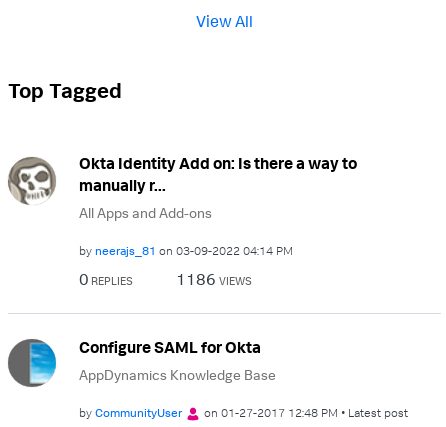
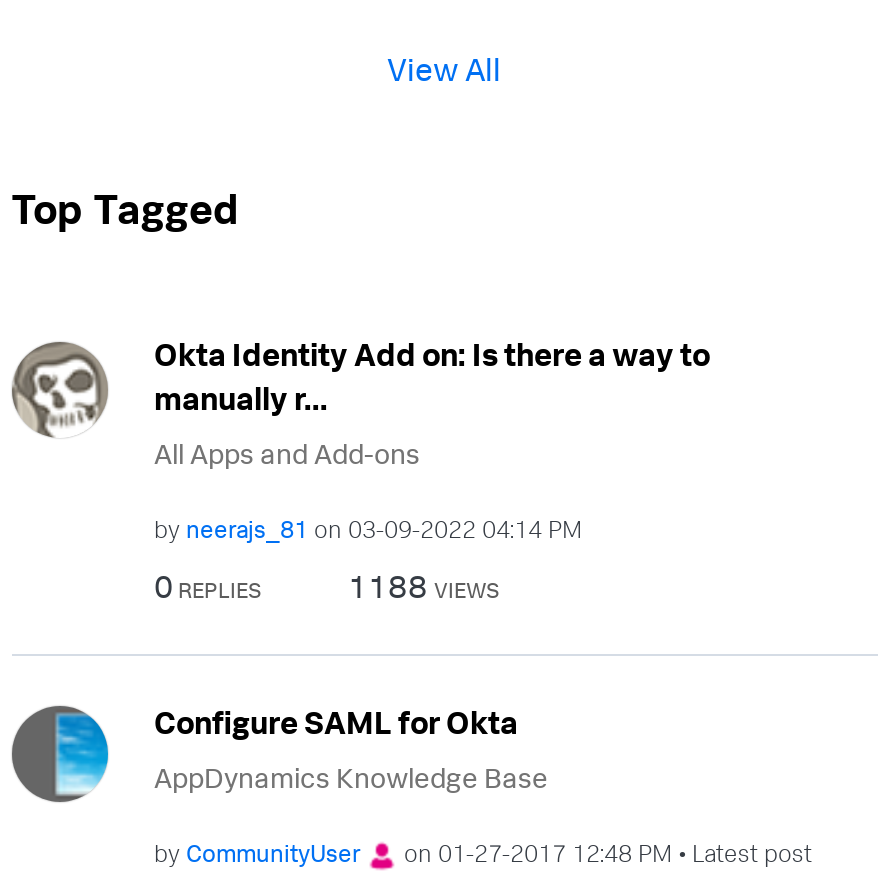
[176,268,252,288] 1186 VIEWS -> [348,565,500,605] 1188 VIEWS

